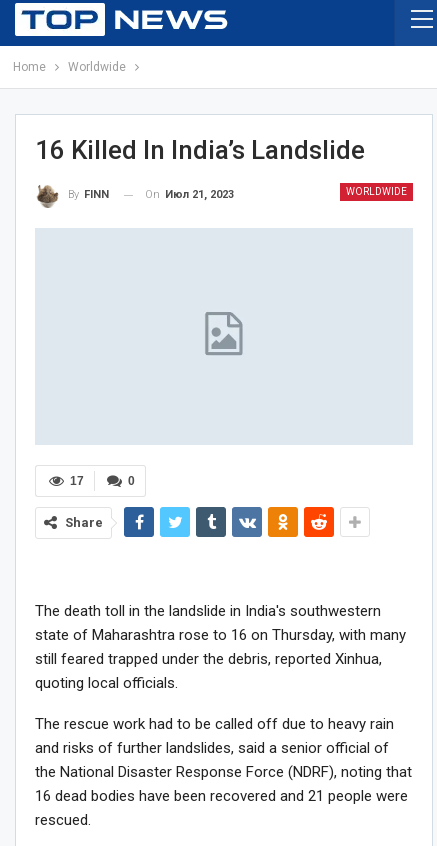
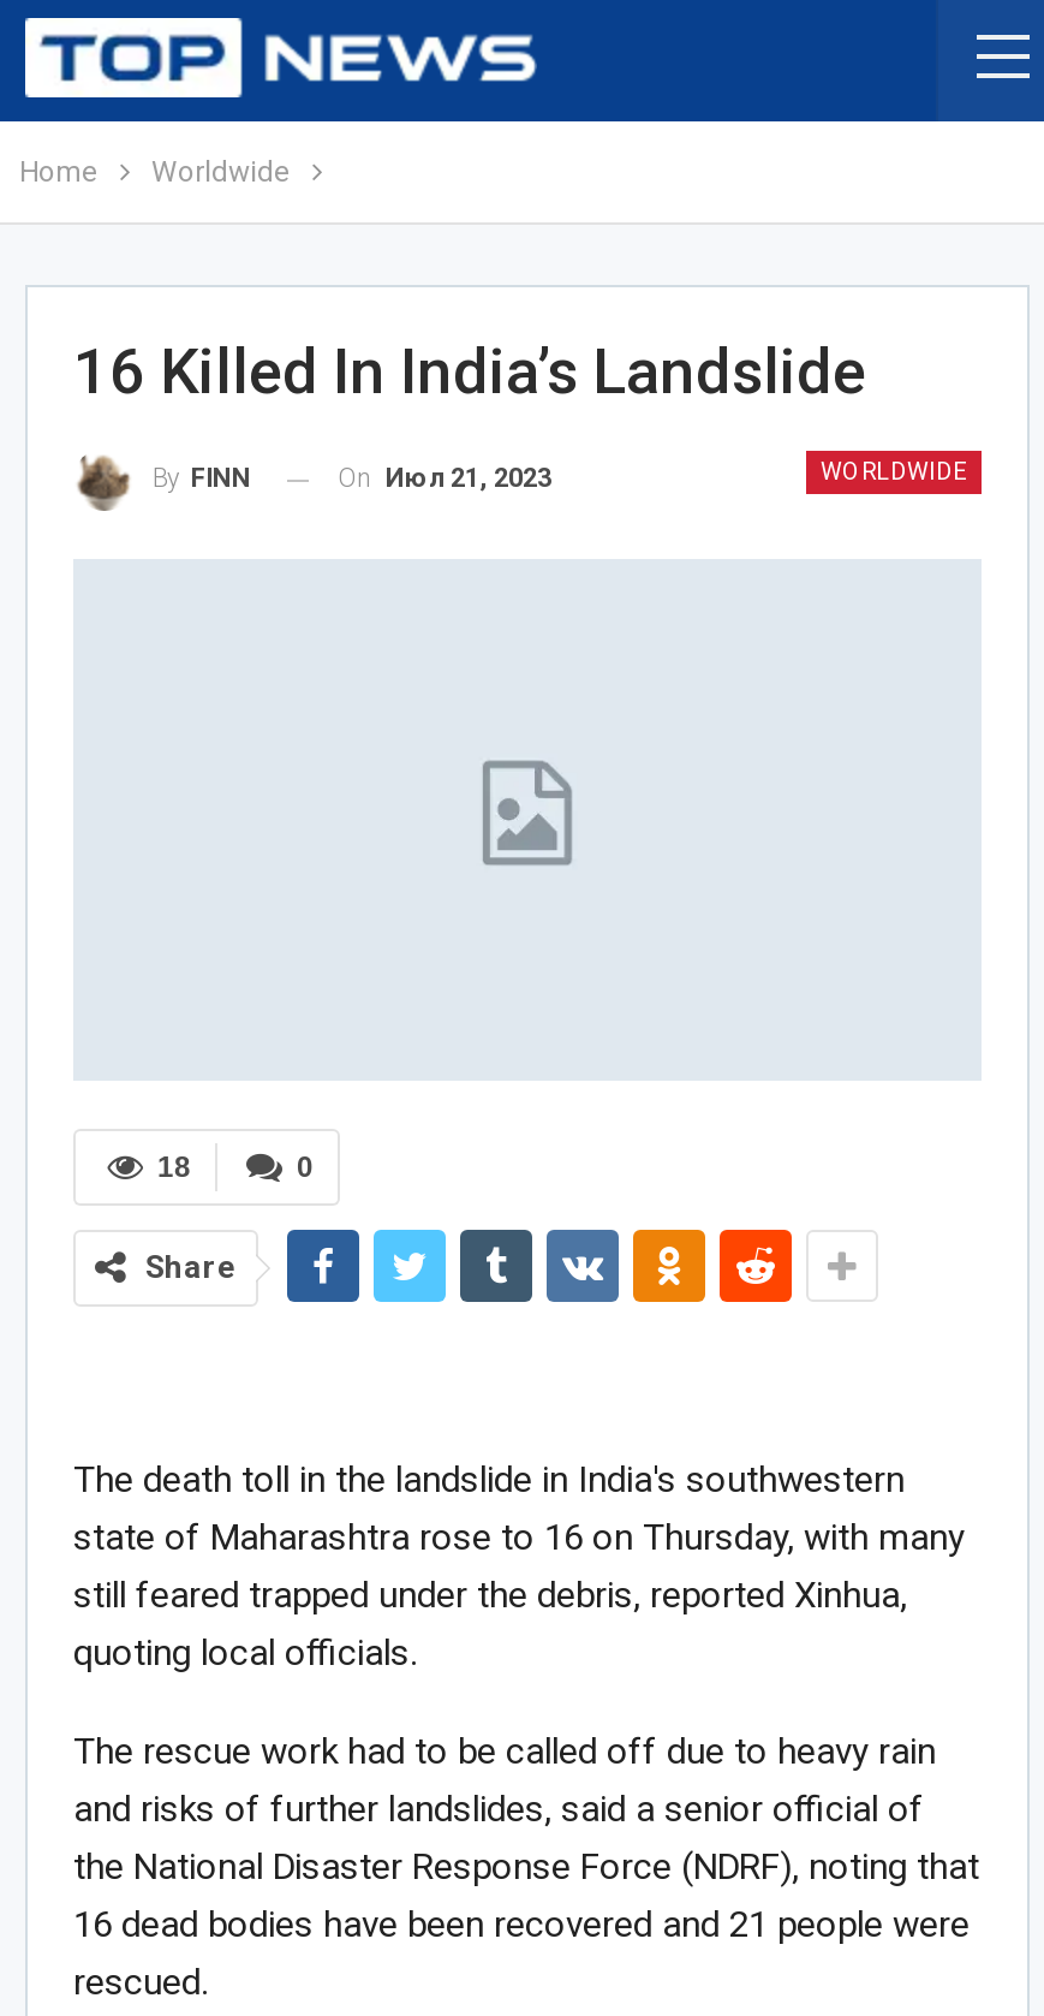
[70,474,84,488] 17 -> [157,1150,191,1184] 18

